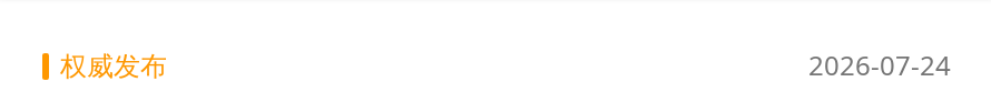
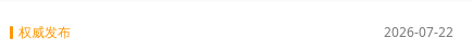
[808,47,951,84] 2026-07-24 -> [384,23,453,41] 2026-07-22

